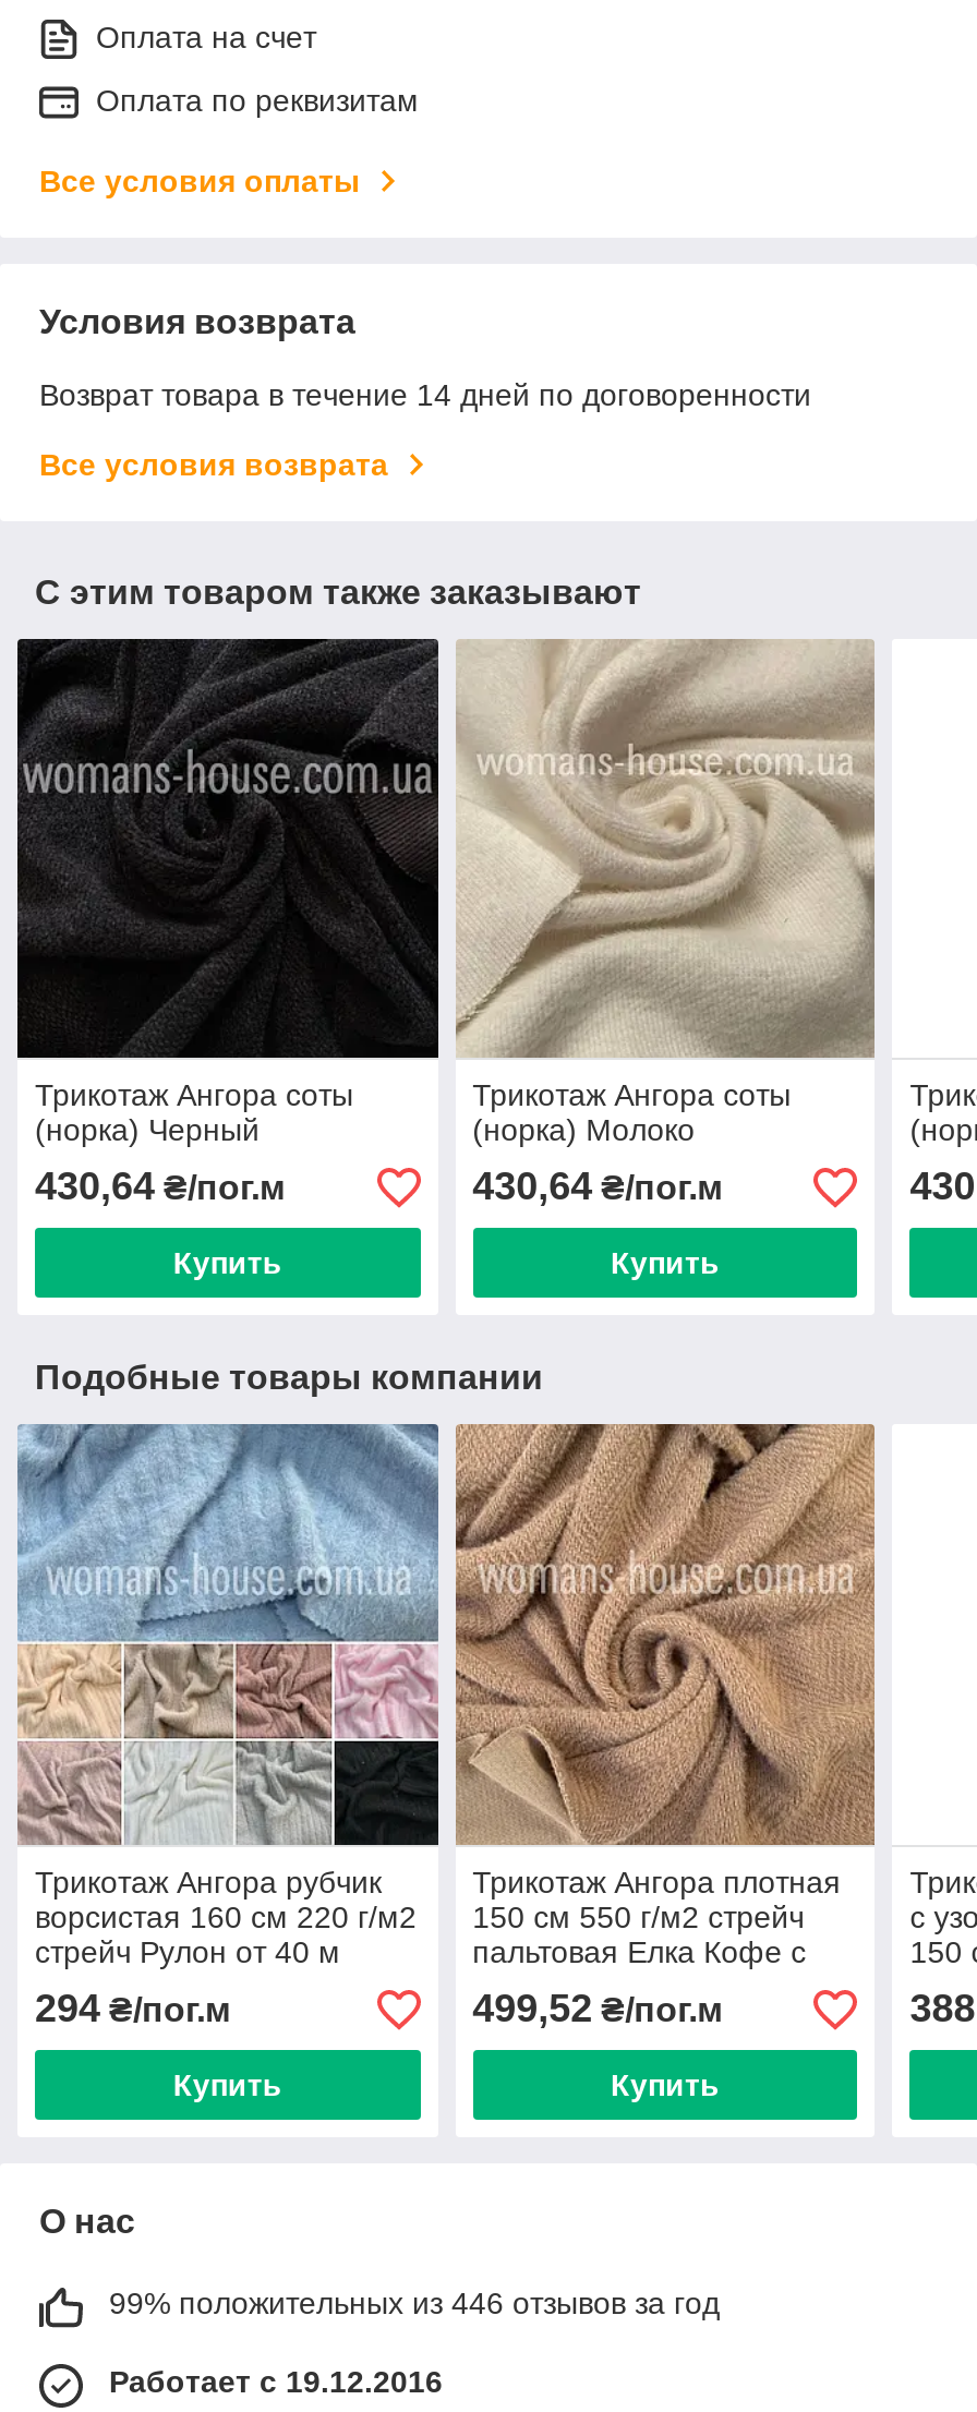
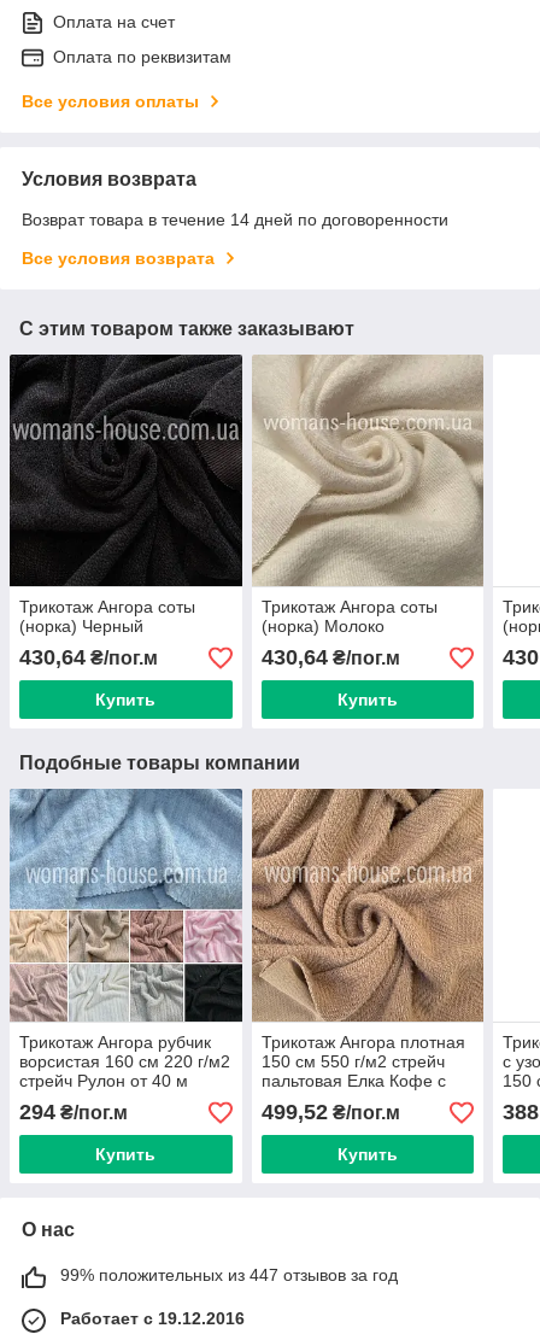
[109,2286,720,2320] 99% положительных из 446 отзывов за год -> [60,1265,398,1285] 99% положительных из 447 отзывов за год

